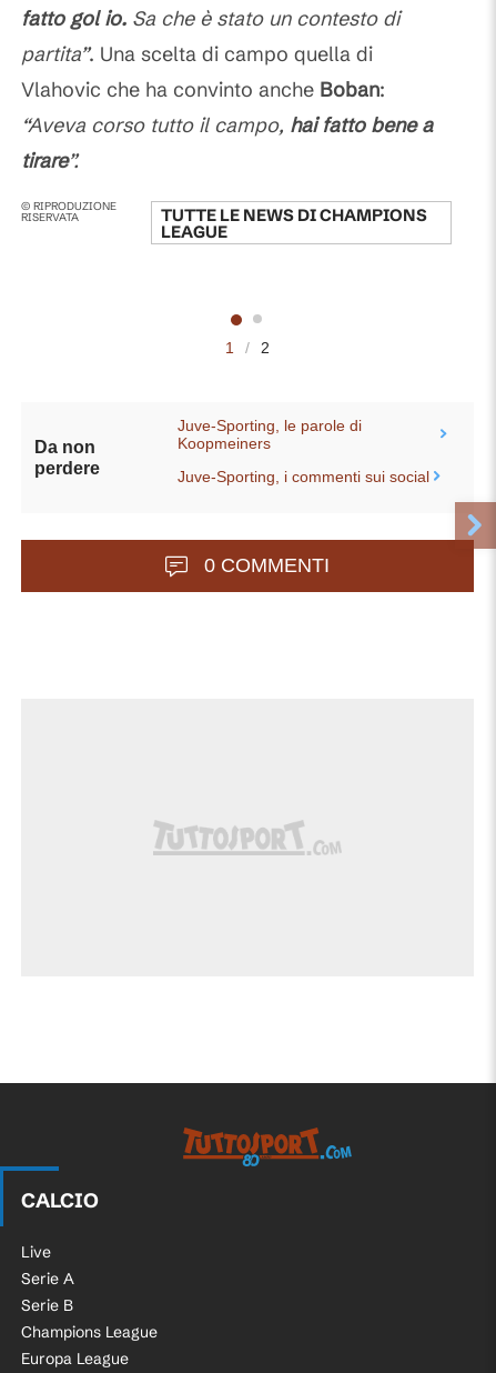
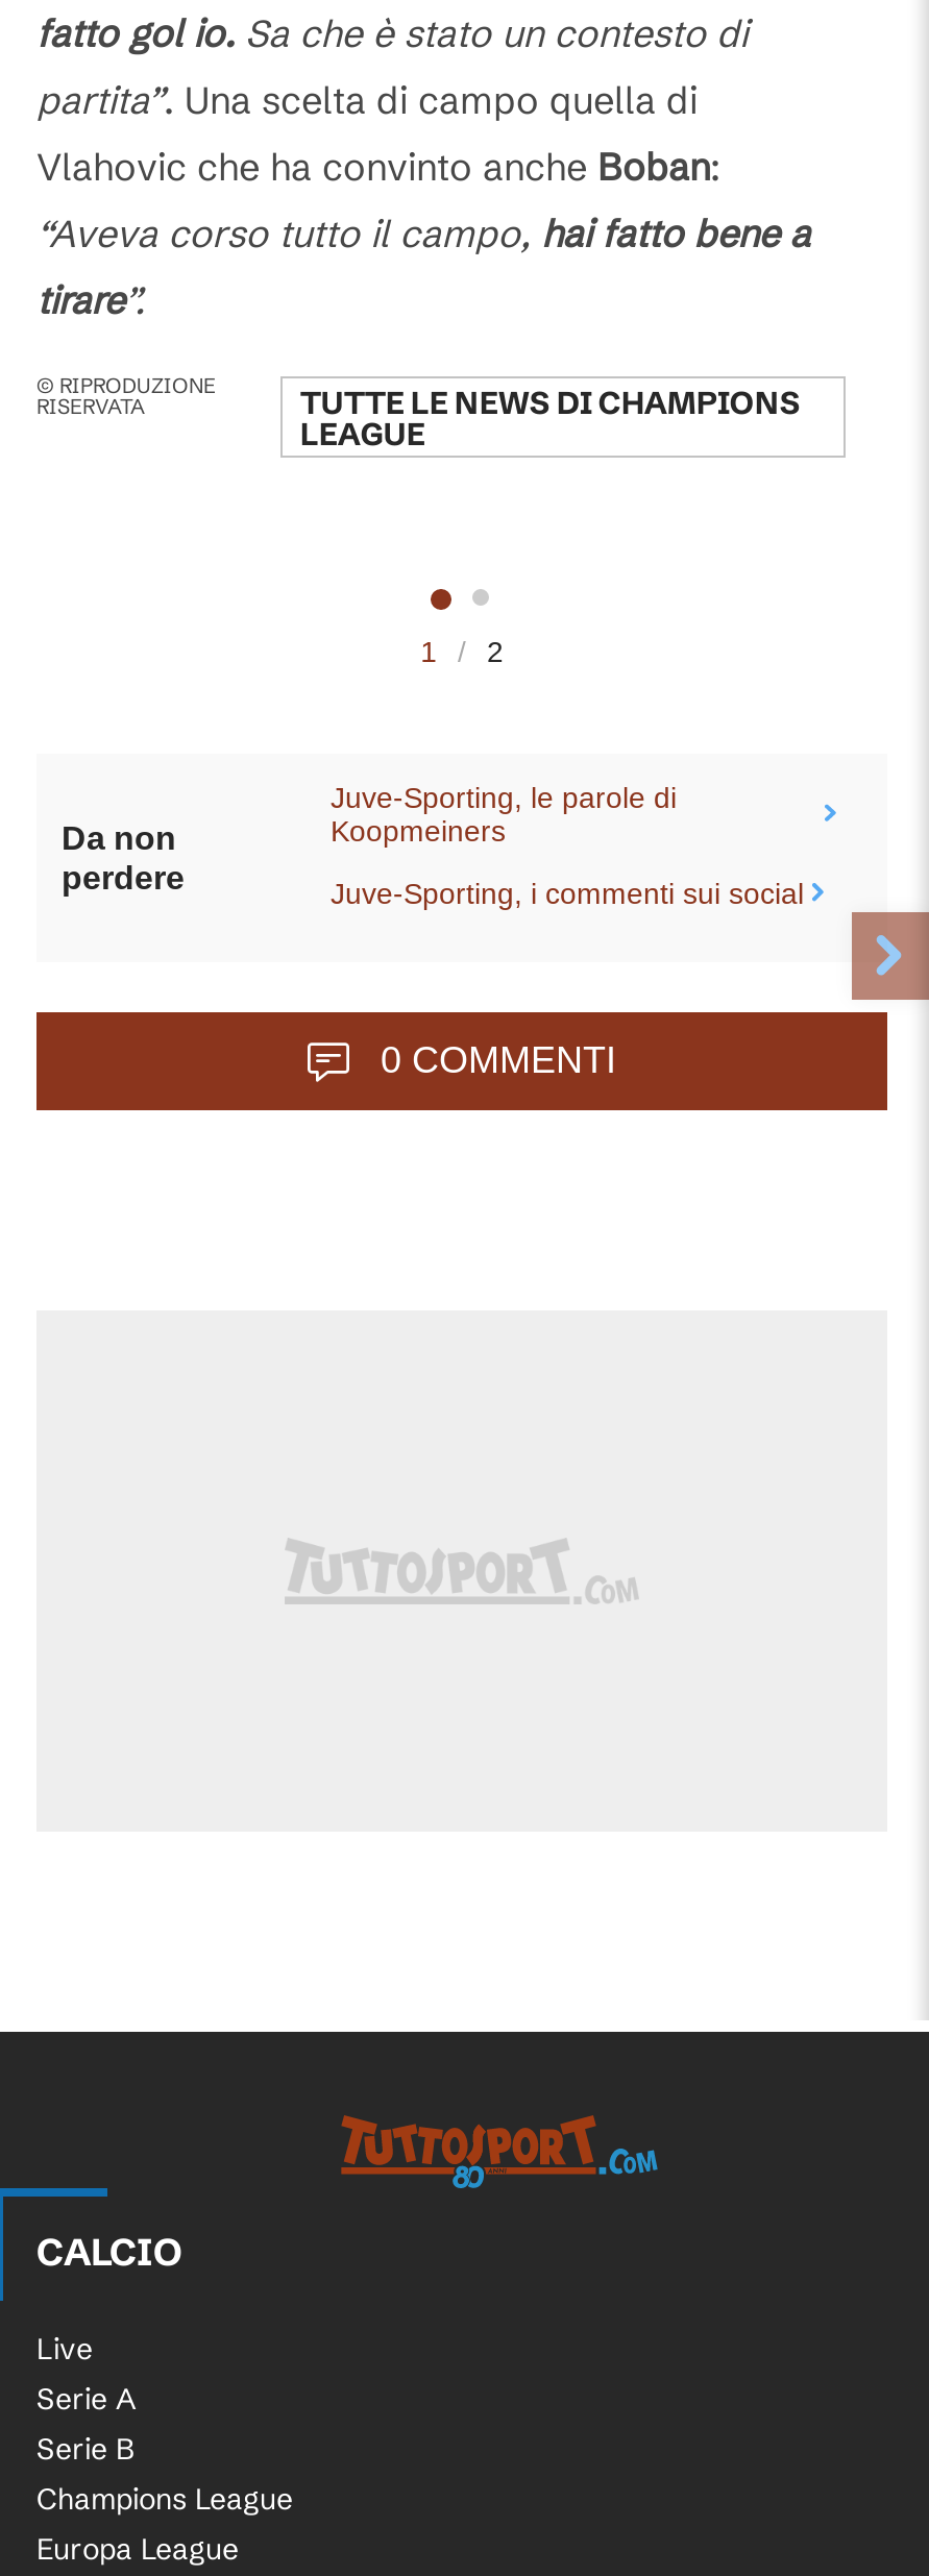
[454,487,493,550] [image] -> [850,910,923,1029] [image]

